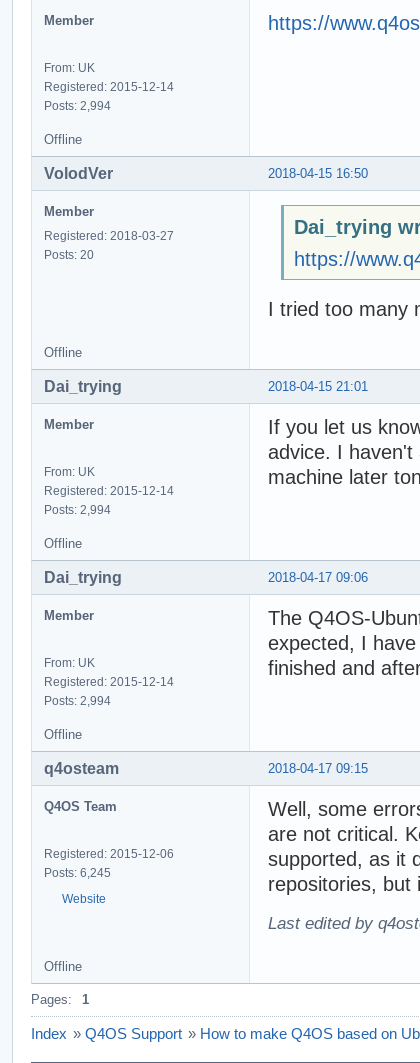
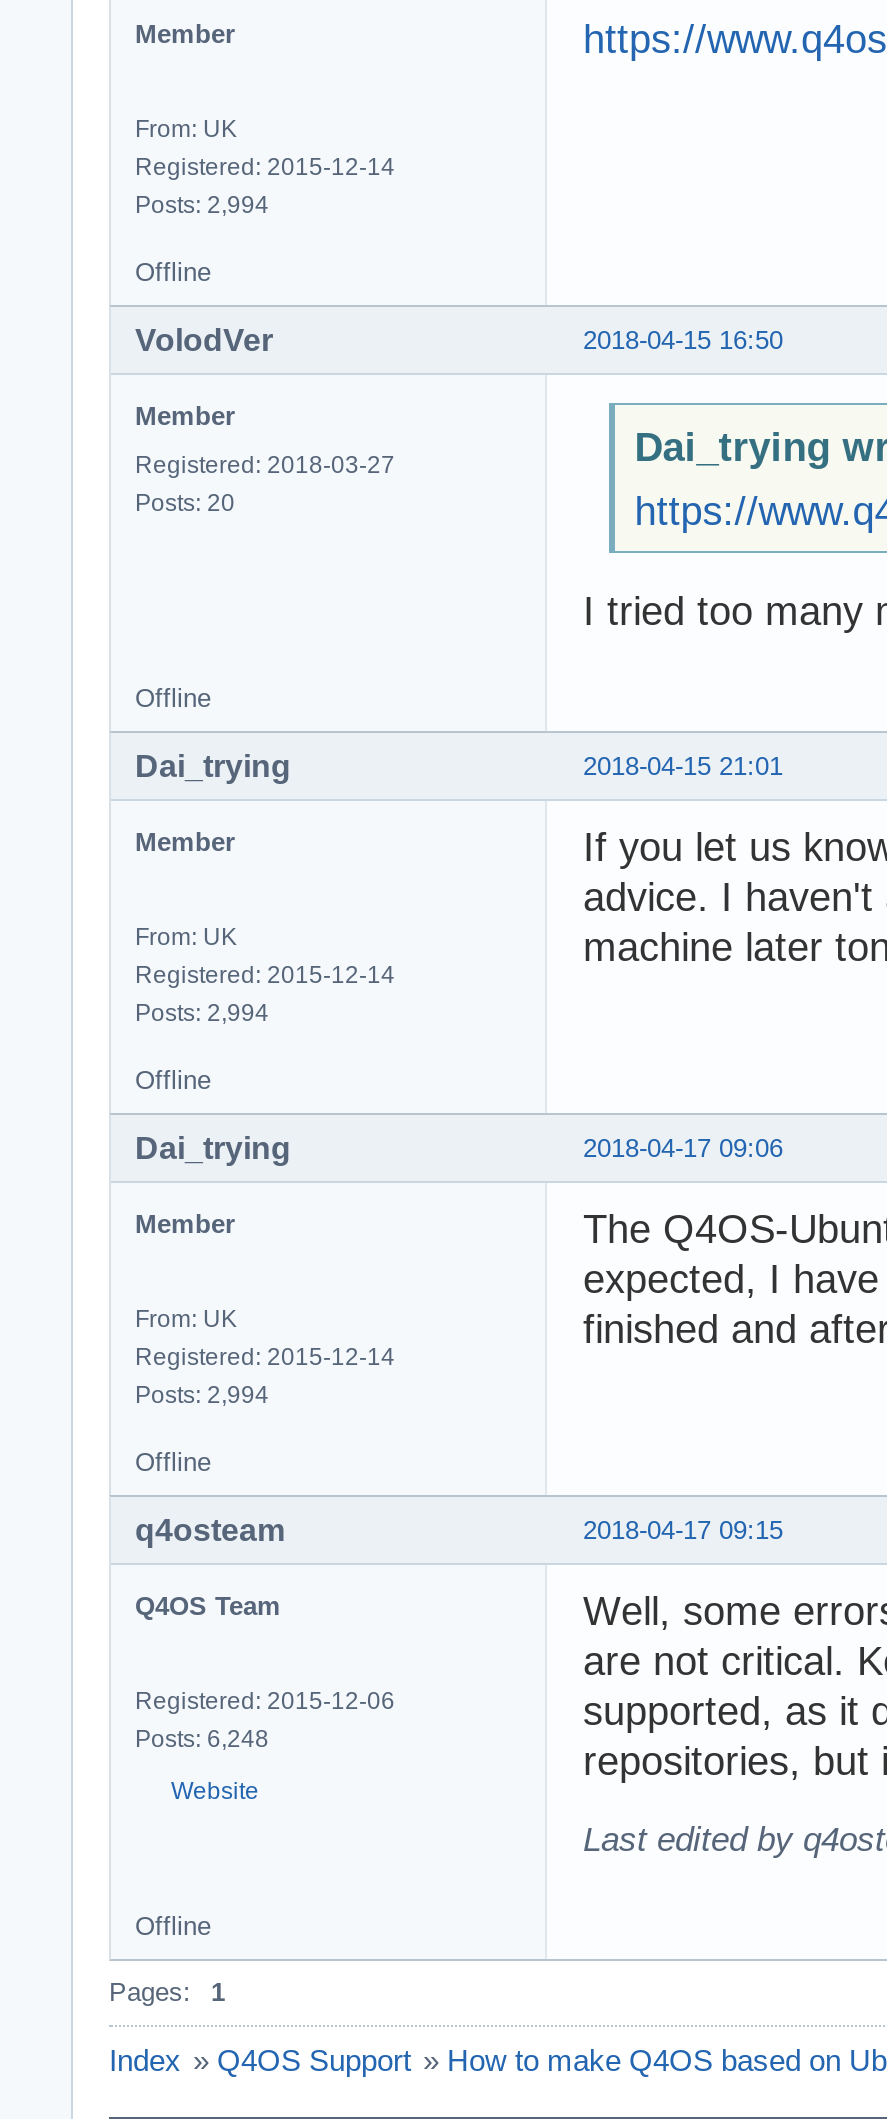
[44,866,111,880] Posts: 6,245 -> [135,1725,269,1753] Posts: 6,248

